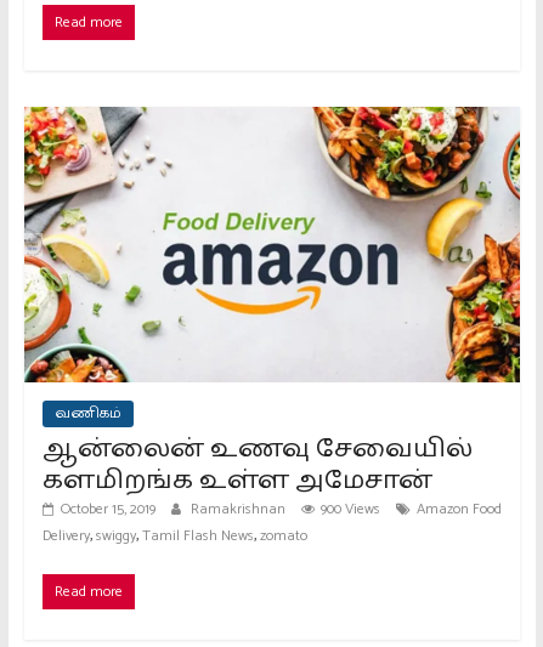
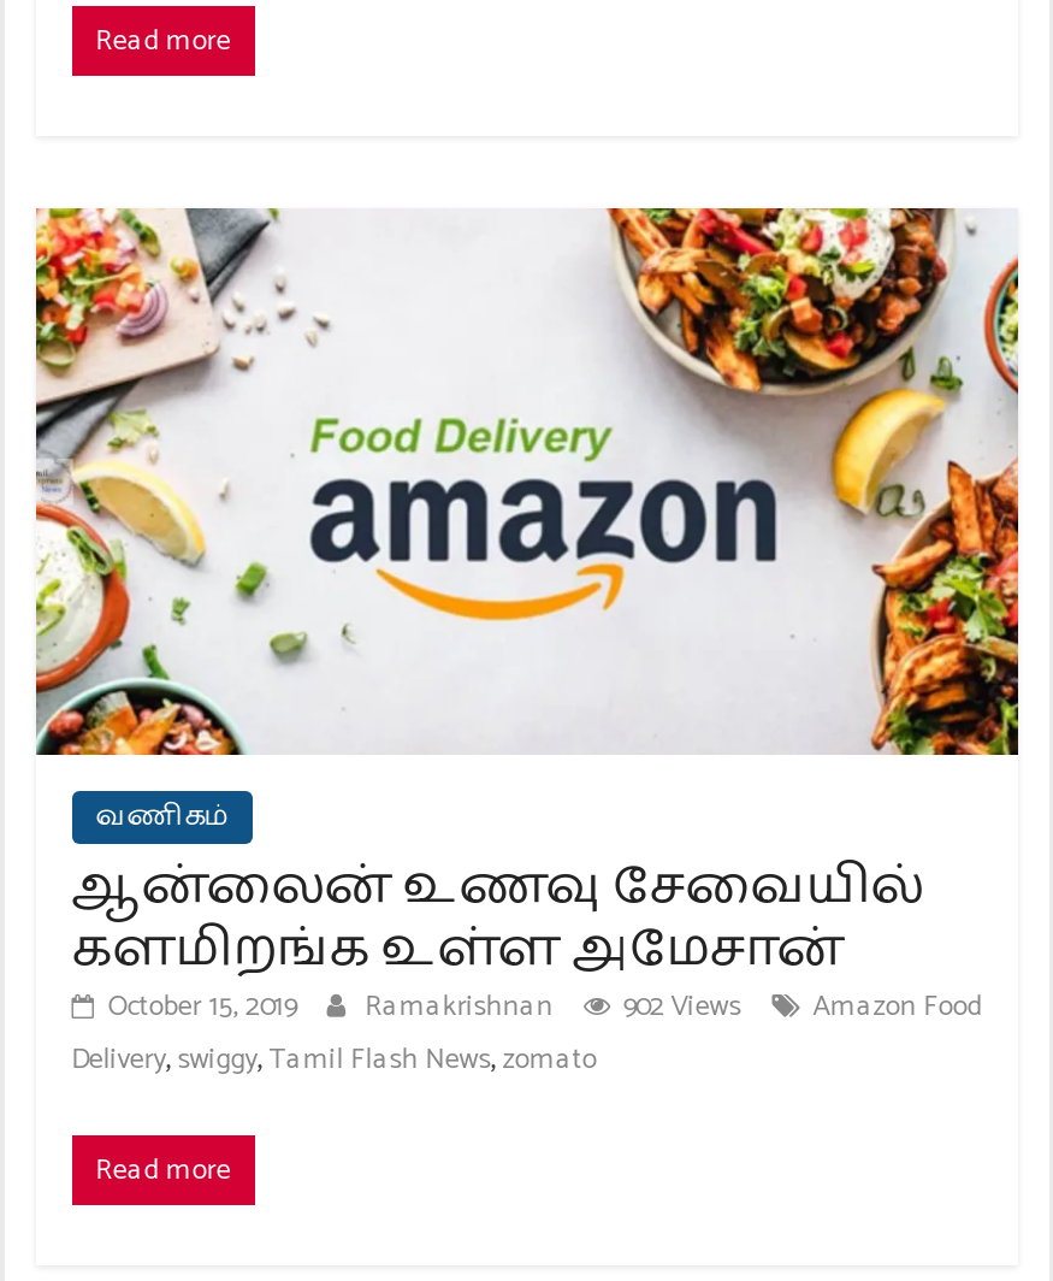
[60,498,501,521] October 15, 2019 Ramakrishnan 900 Views Amazon Food -> [108,984,982,1030] October 15, 2019 Ramakrishnan 902 Views Amazon Food

